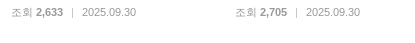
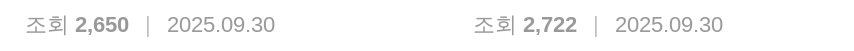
[11,5,63,17] 조회 2,633 -> [25,11,129,35] 조회 2,650
[235,5,287,17] 조회 2,705 -> [473,11,577,35] 조회 2,722

